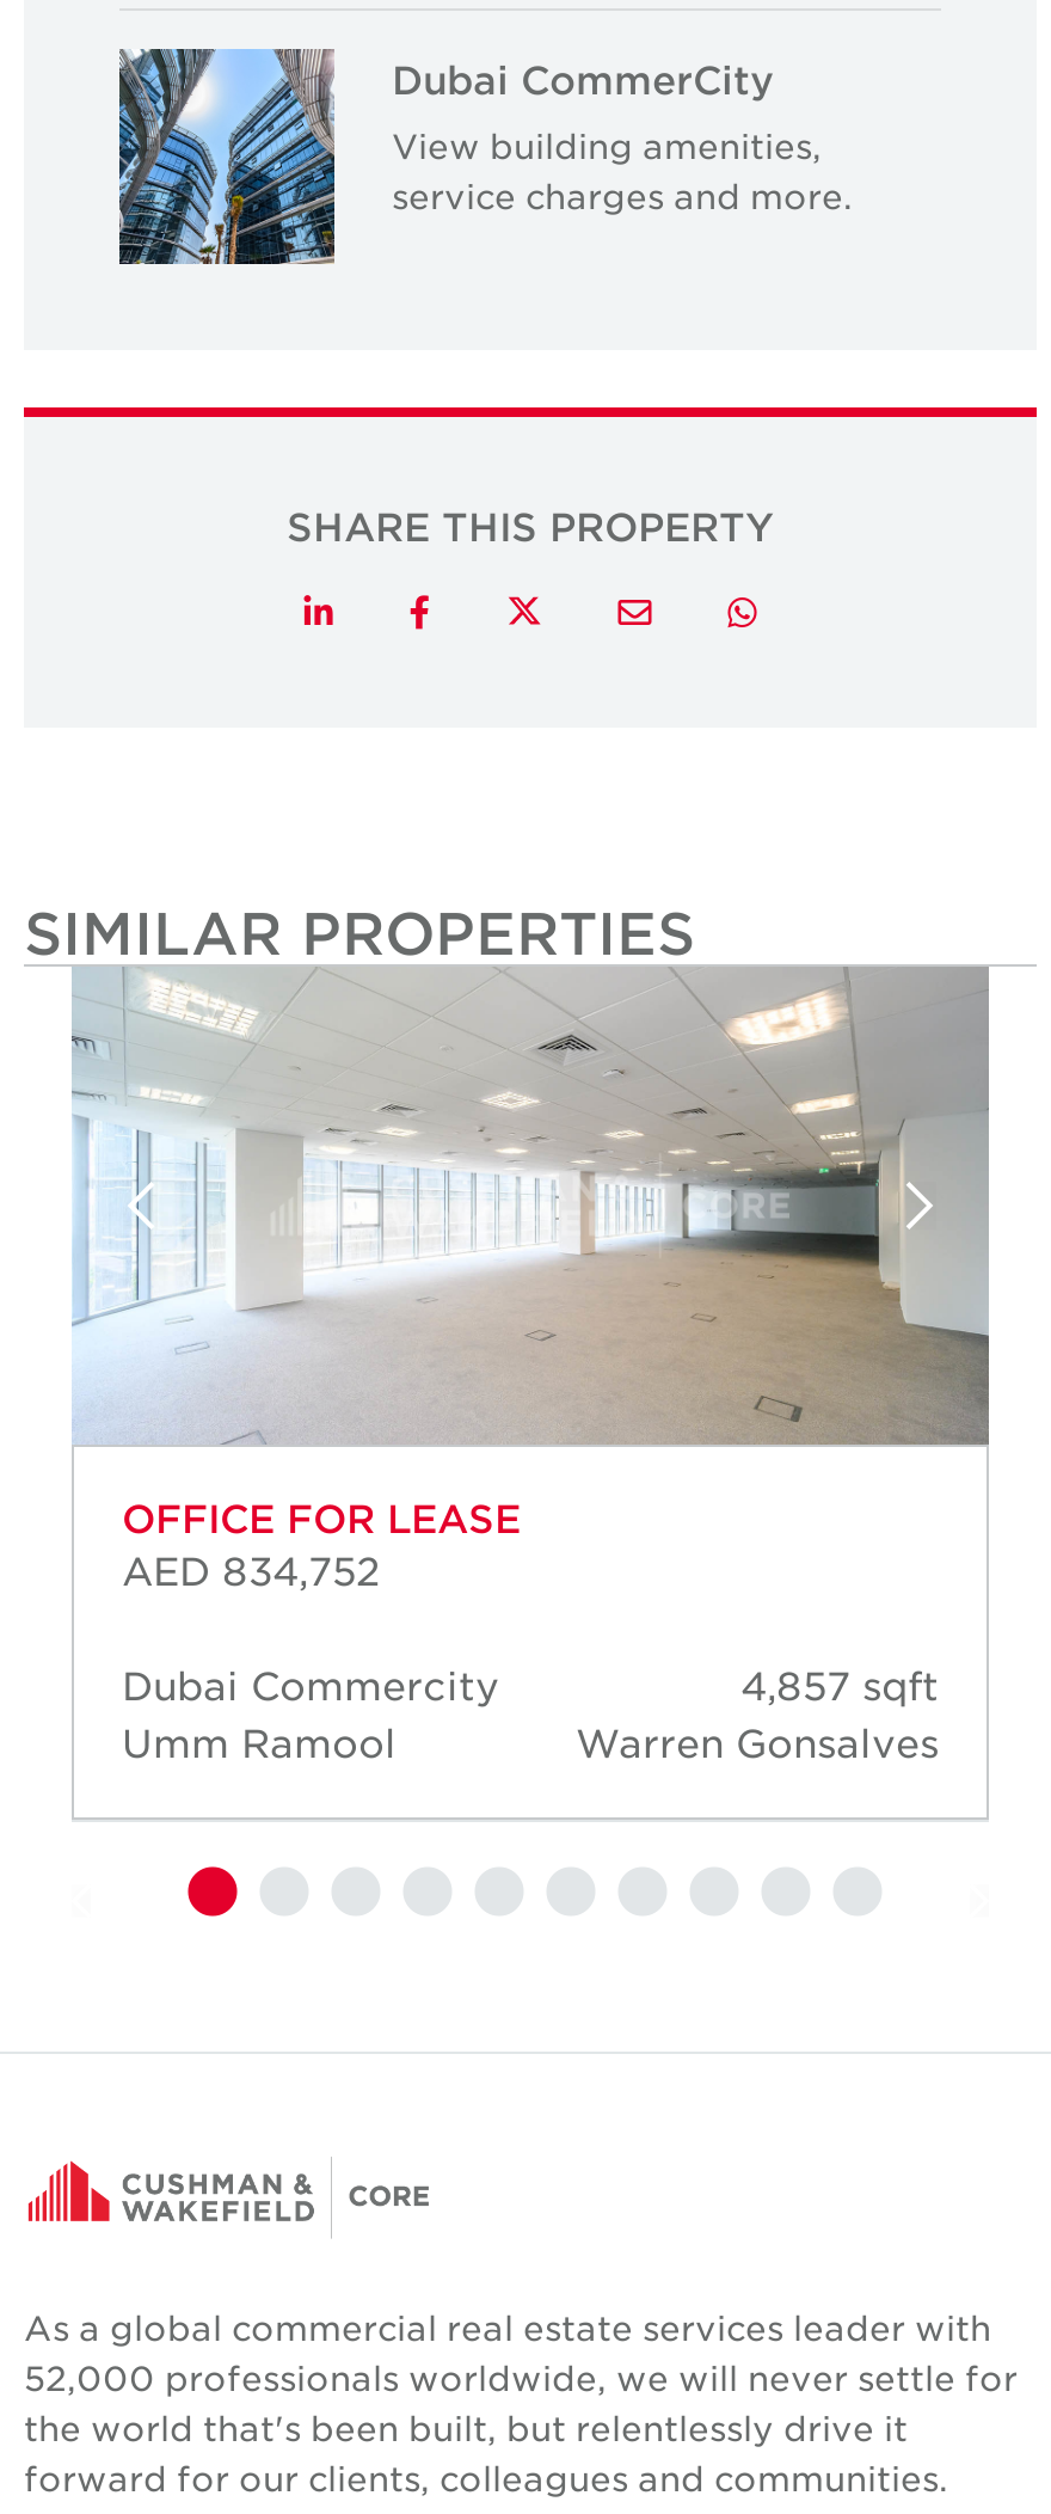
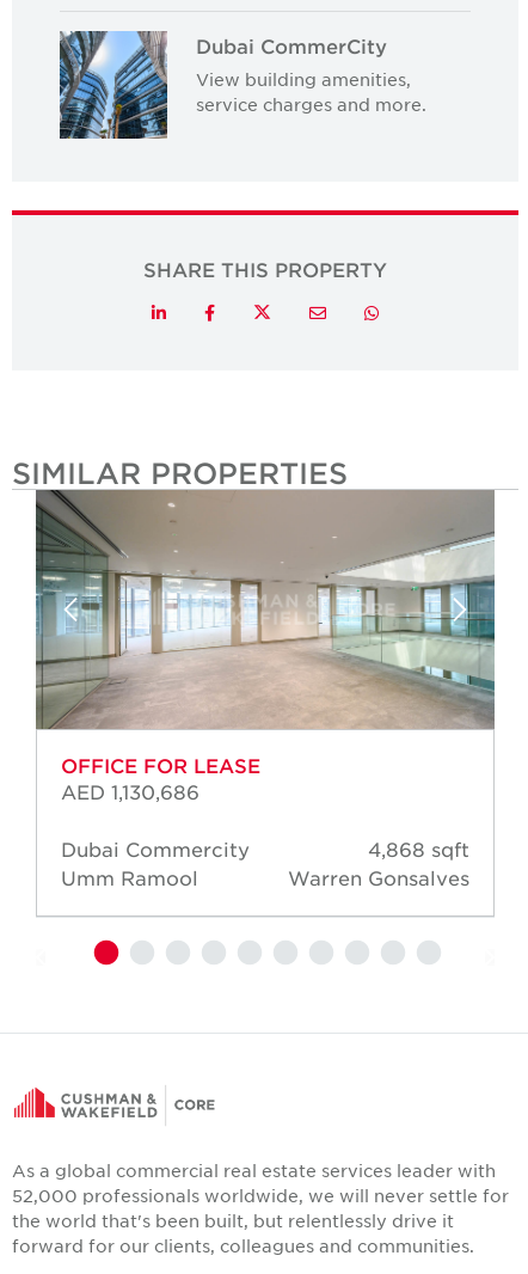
[69,971,989,1445] [image] -> [35,491,495,730] [image]
[122,1546,380,1594] AED 834,752 -> [61,780,199,804] AED 1,130,686
[740,1661,939,1708] 4,857 sqft -> [368,837,469,861] 4,868 sqft

